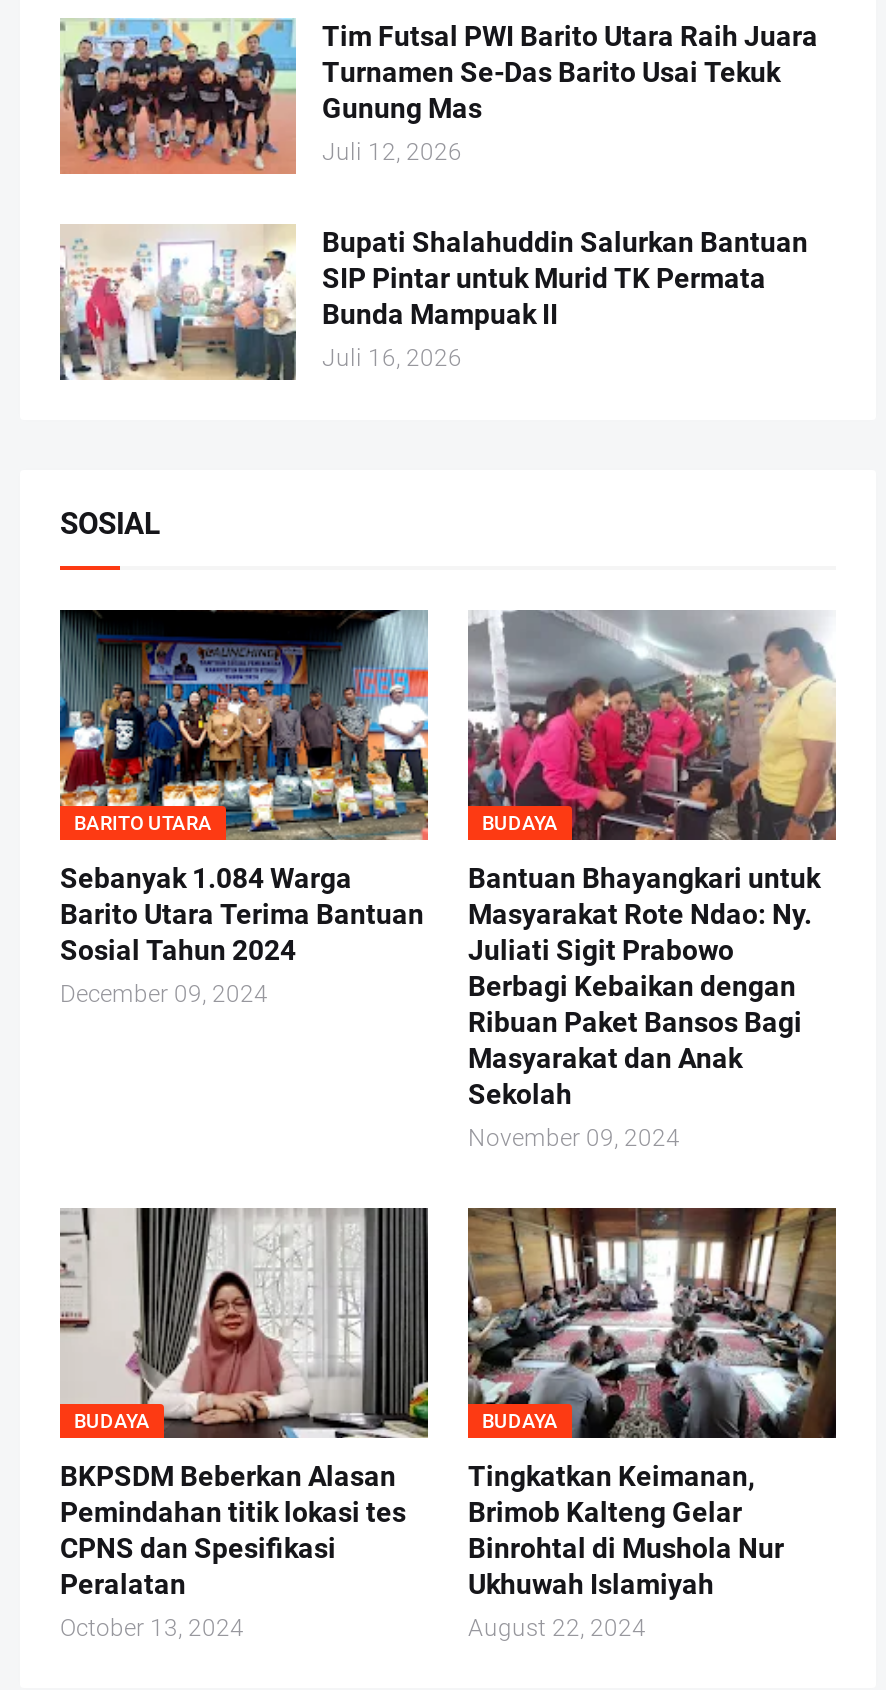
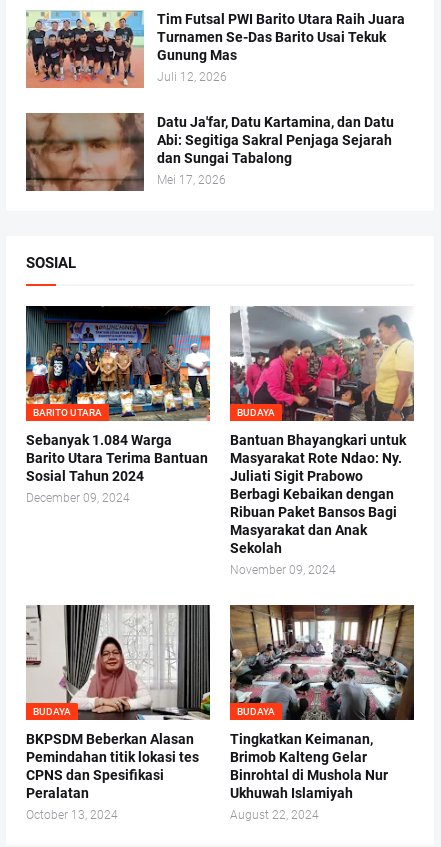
[60,226,808,380] [image] | Bupati Shalahuddin Salurkan Bantuan | SIP Pintar untuk Murid TK Permata | Bunda Mampuak II | Juli 16, 2026 -> [25,113,394,192] [image] | Datu Ja'far, Datu Kartamina, dan Datu | Abi: Segitiga Sakral Penjaga Sejarah | dan Sungai Tabalong | Mei 17, 2026

